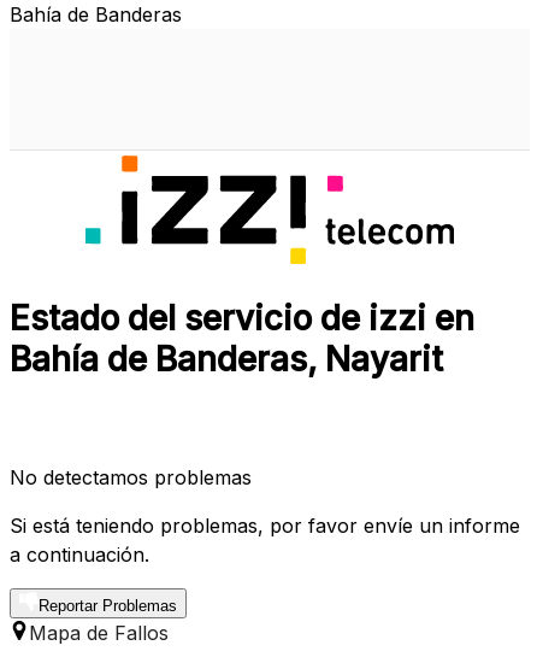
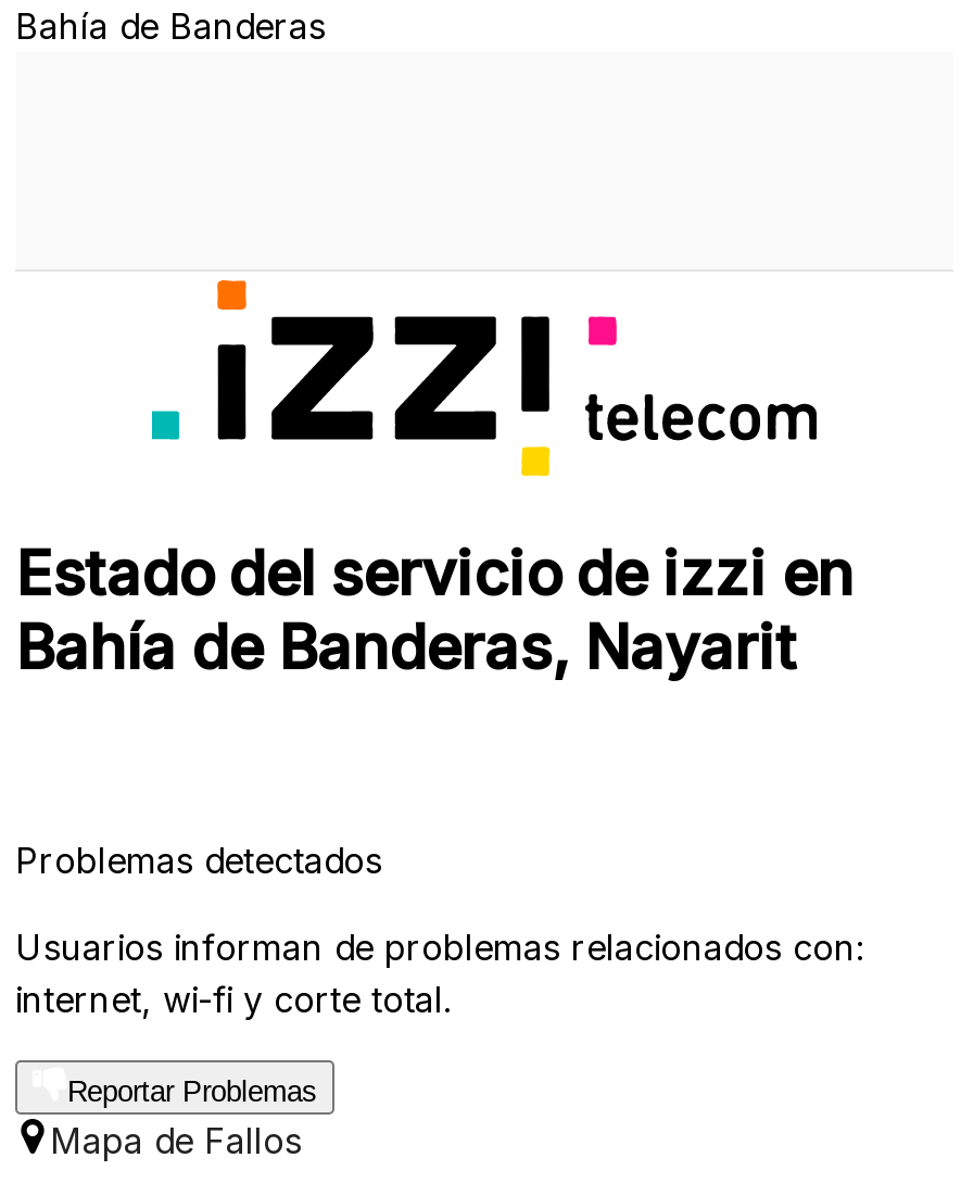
[10,466,252,490] No detectamos problemas -> [15,840,382,883] Problemas detectados
[10,514,520,567] Si está teniendo problemas, por favor envíe un informe | a continuación. -> [15,926,864,1022] Usuarios informan de problemas relacionados con: | internet, wi-fi y corte total.

